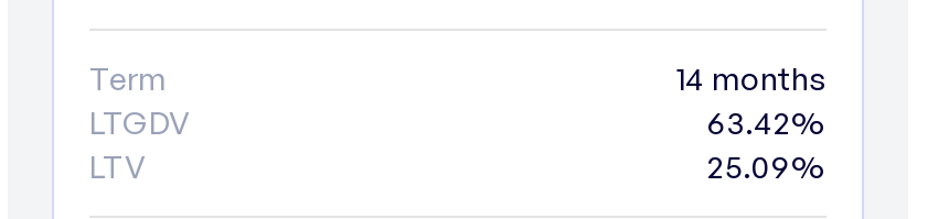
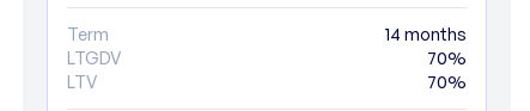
[707,103,827,140] 63.42% -> [427,48,467,68] 70%
[707,147,827,184] 25.09% -> [427,72,467,92] 70%

